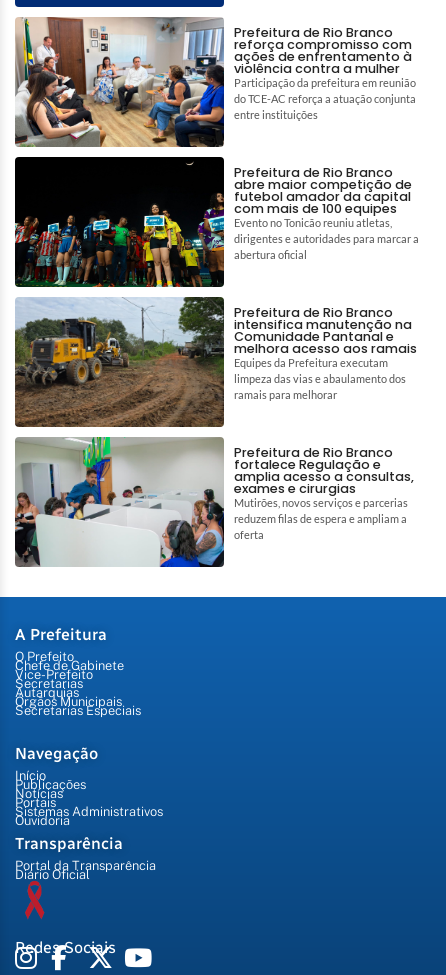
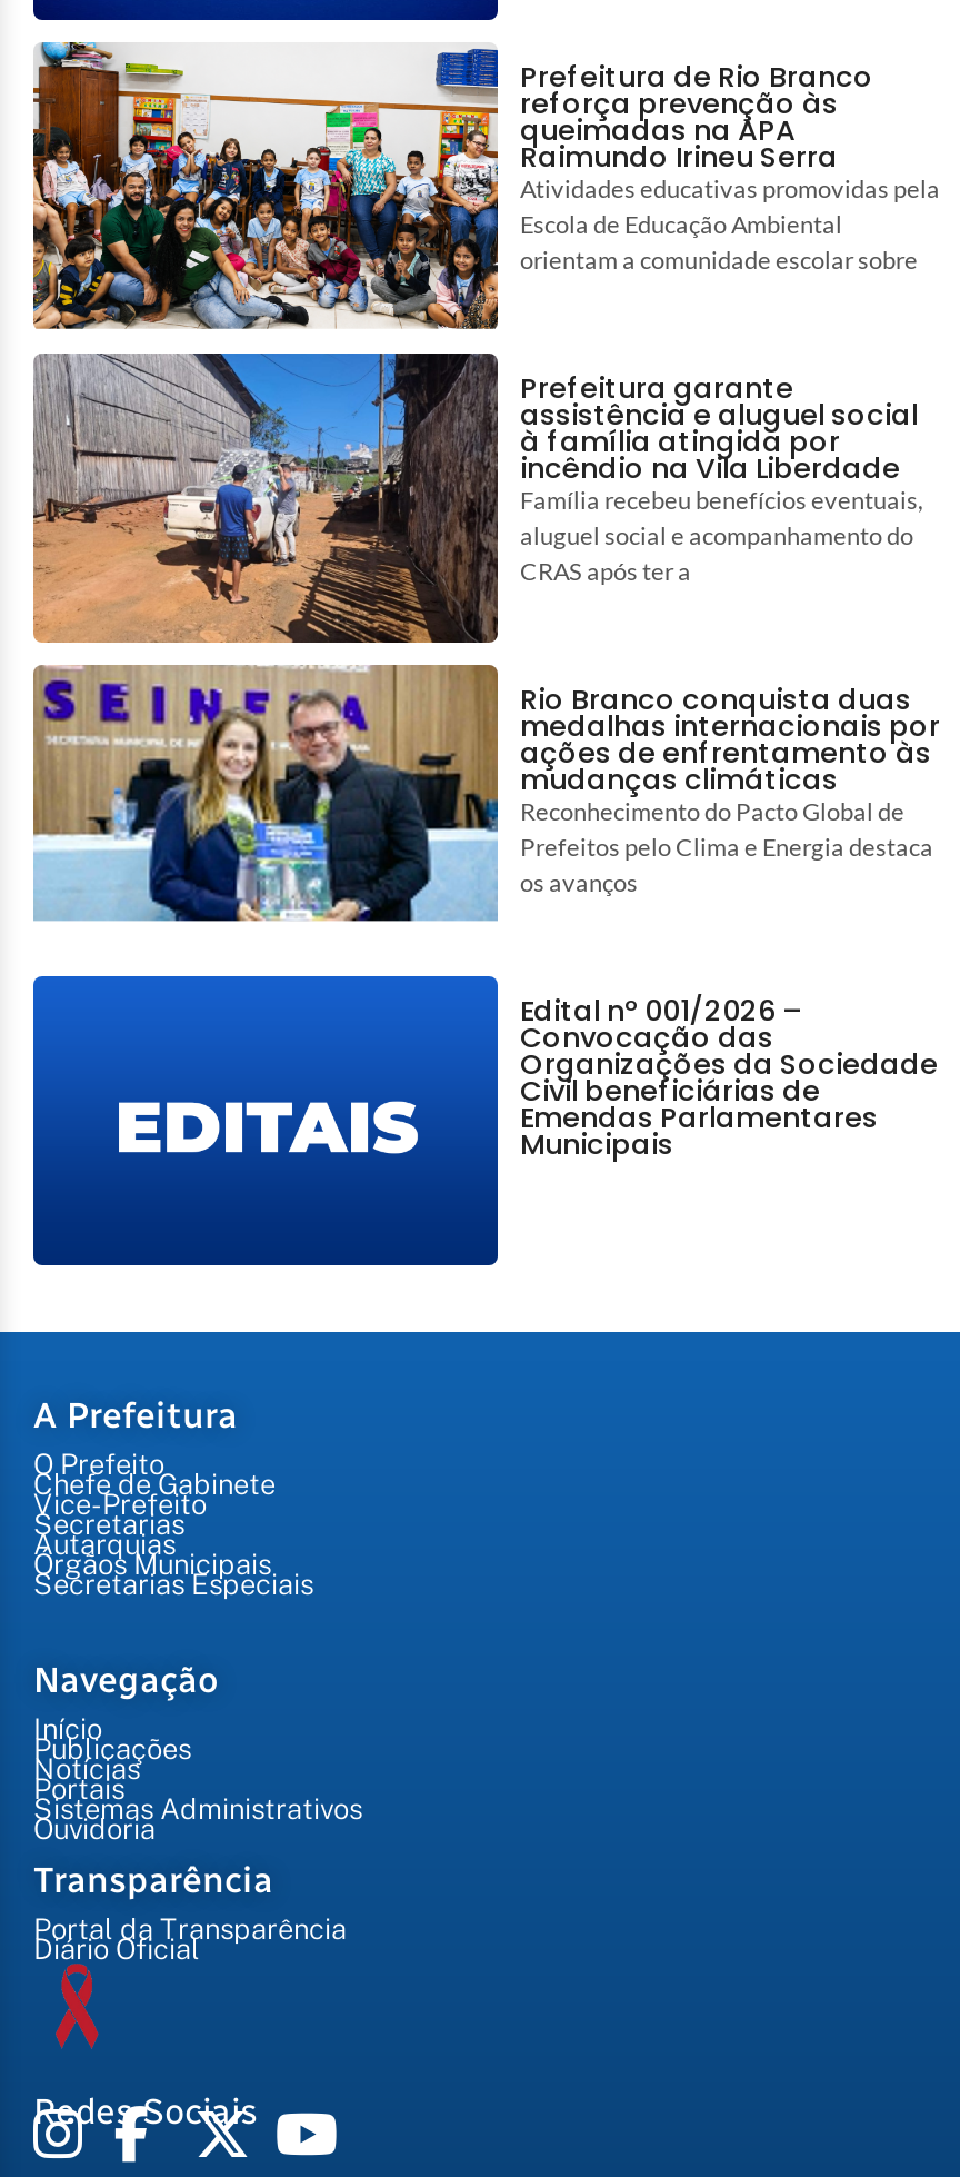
[14,16,416,148] [image] | reforça compromisso com | ações de enfrentamento à | violência contra a mulher | Participação da prefeitura em reunião | do TCE-AC reforça a atuação conjunta | entre instituições -> [31,40,940,331] [image] | reforça prevenção às | queimadas na APA | Raimundo Irineu Serra | Atividades educativas promovidas pela | Escola de Educação Ambiental | orientam a comunidade escolar sobre
[14,156,419,288] [image] | Prefeitura de Rio Branco | abre maior competição de | futebol amador da capital | com mais de 100 equipes | Evento no Tonicão reuniu atletas, | dirigentes e autoridades para marcar a | abertura oficial -> [31,351,922,645] [image] | Prefeitura garante | assistência e aluguel social | à família atingida por | incêndio na Vila Liberdade | Família recebeu benefícios eventuais, | aluguel social e acompanhamento do | CRAS após ter a
[14,296,417,428] [image] | Prefeitura de Rio Branco | intensifica manutenção na | Comunidade Pantanal e | melhora acesso aos ramais | Equipes da Prefeitura executam | limpeza das vias e abaulamento dos | ramais para melhorar -> [33,663,940,954] [image] | Rio Branco conquista duas | medalhas internacionais por | ações de enfrentamento às | mudanças climáticas | Reconhecimento do Pacto Global de | Prefeitos pelo Clima e Energia destaca | os avanços
[14,436,414,568] [image] | Prefeitura de Rio Branco | fortalece Regulação e | amplia acesso a consultas, | exames e cirurgias | Mutirões, novos serviços e parcerias | reduzem filas de espera e ampliam a | oferta -> [31,974,938,1268] [image] | Edital nº 001/2026 – | Convocação das | Organizações da Sociedade | Civil beneficiárias de | Emendas Parlamentares | Municipais

